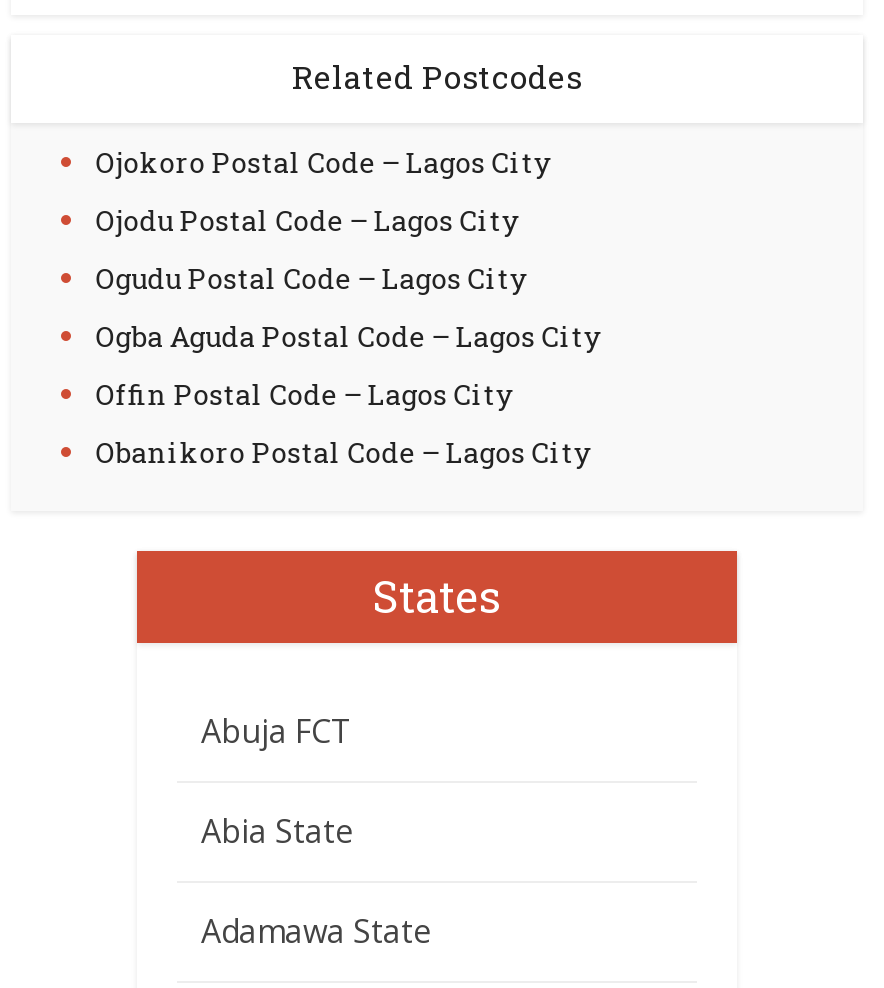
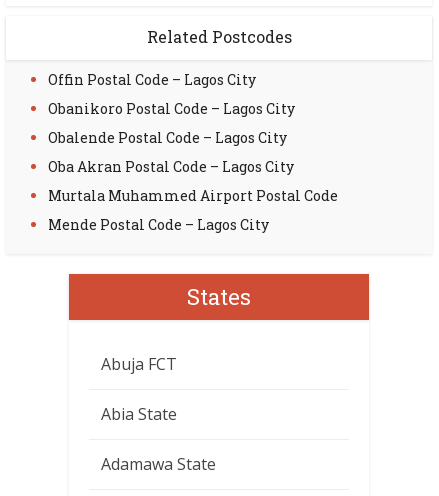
[95,143,599,355] Ojokoro Postal Code – Lagos City | Ojodu Postal Code – Lagos City | Ogudu Postal Code – Lagos City | Ogba Aguda Postal Code – Lagos City -> none
moved [95,375,589,471] -> [48,70,295,118]: Offin Postal Code – Lagos City | Obanikoro Postal Code – Lagos City
none -> [48,128,338,234] Obalende Postal Code – Lagos City | Oba Akran Postal Code – Lagos City | Murtala Muhammed Airport Postal Code | Mende Postal Code – Lagos City

